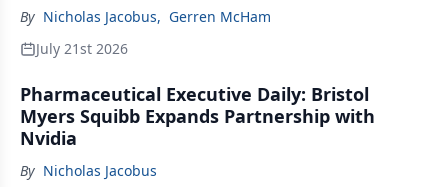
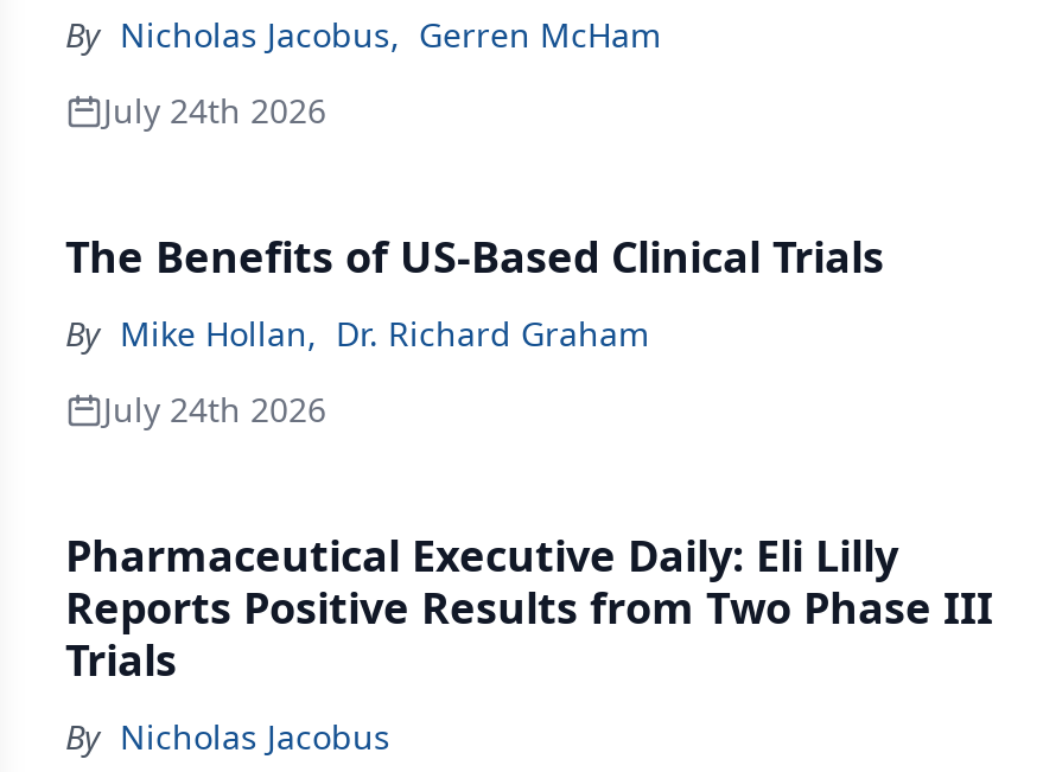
[20,39,375,150] July 21st 2026 | Pharmaceutical Executive Daily: Bristol | Myers Squibb Expands Partnership with | Nvidia -> [65,88,993,688] July 24th 2026 | The Benefits of US-Based Clinical Trials | By Mike Hollan, Dr. Richard Graham | July 24th 2026 | Pharmaceutical Executive Daily: Eli Lilly | Reports Positive Results from Two Phase III | Trials

